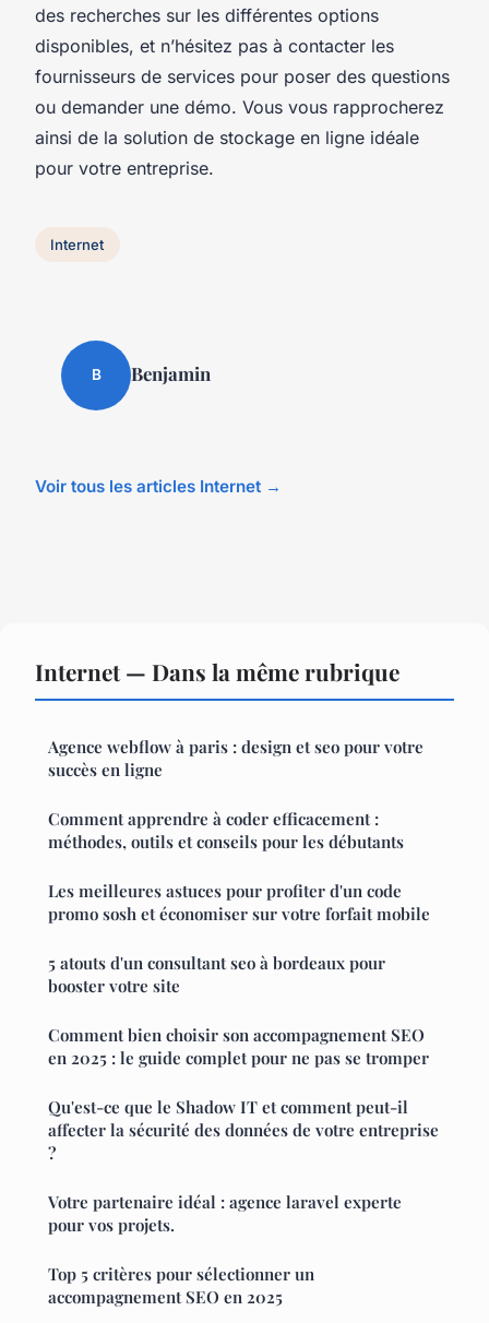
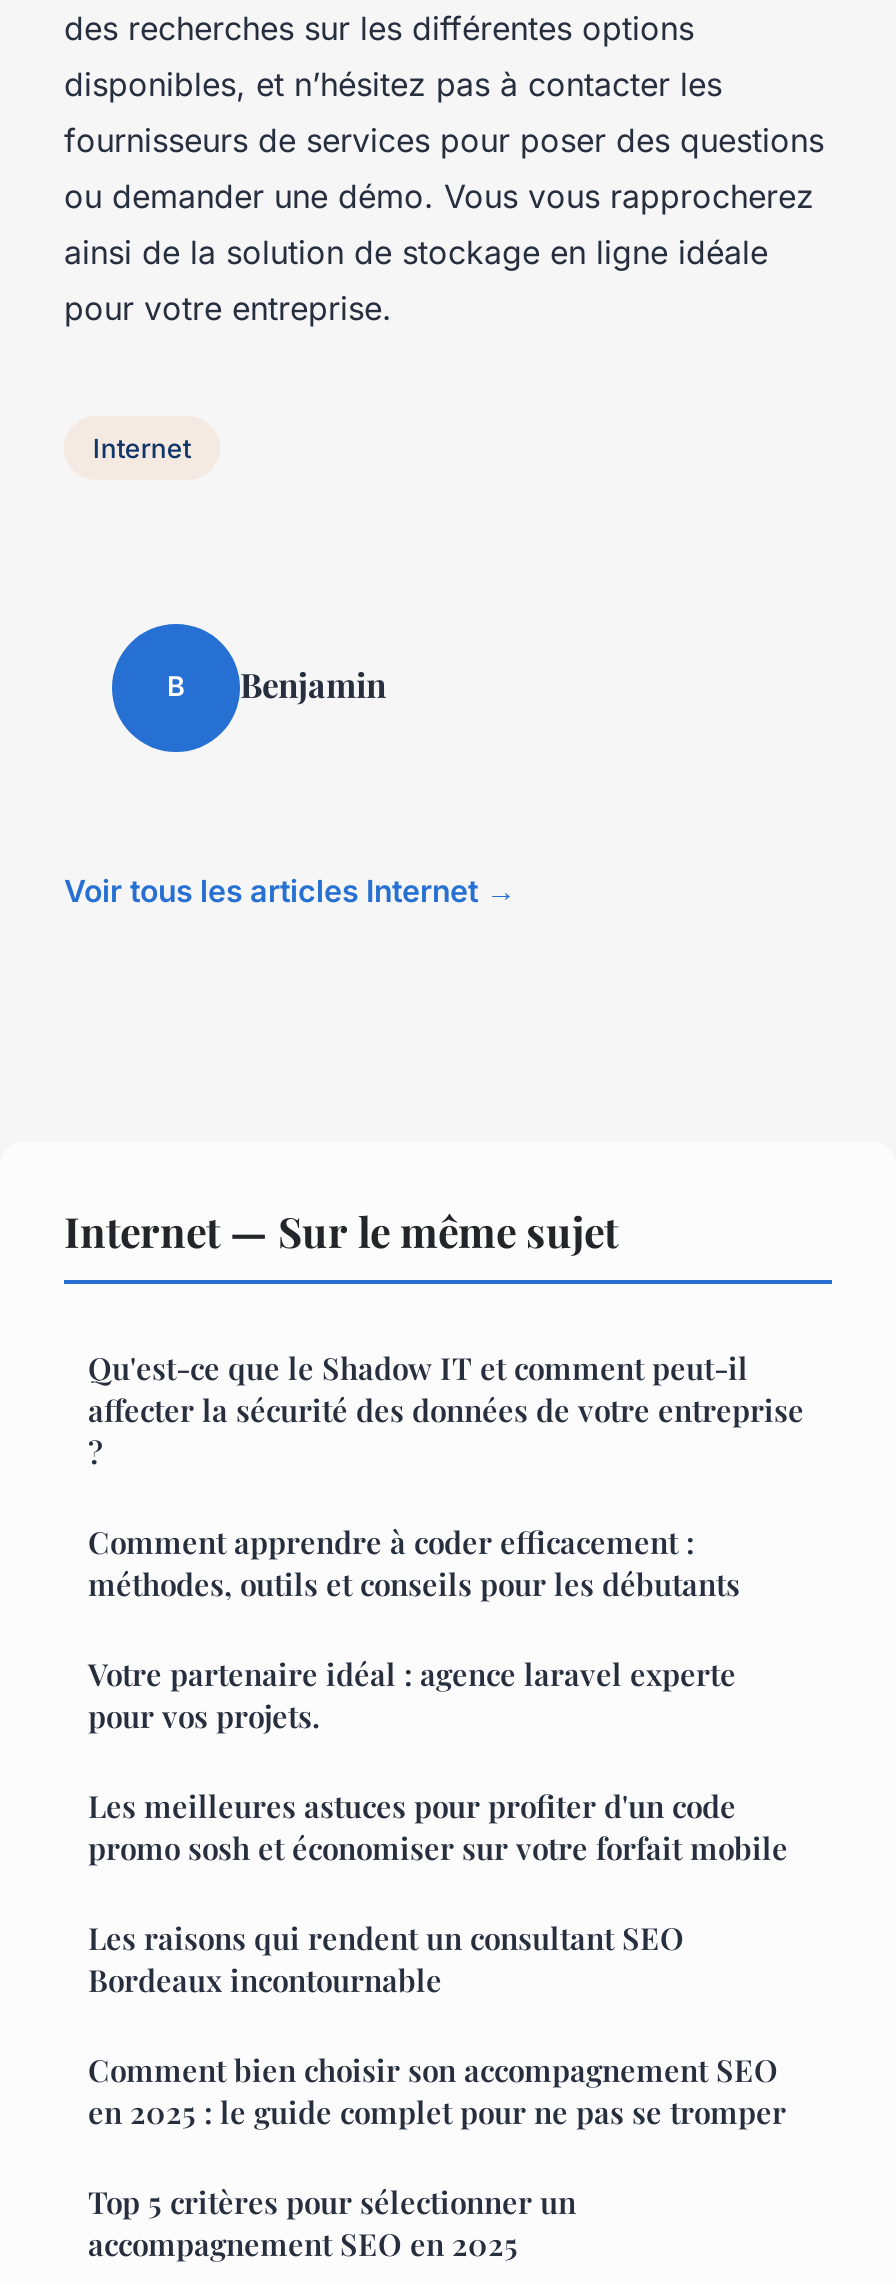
[35,656,424,996] Internet — Dans la même rubrique | Agence webflow à paris : design et seo pour votre | succès en ligne | 5 atouts d'un consultant seo à bordeaux pour | booster votre site -> [64,1201,618,1257] Internet — Sur le même sujet
moved [48,807,404,852] -> [88,1521,740,1603]: Comment apprendre à coder efficacement : | méthodes, outils et conseils pour les débutants
moved [48,879,430,924] -> [88,1785,788,1867]: Les meilleures astuces pour profiter d'un code | promo sosh et économiser sur votre forfait mobile
moved [48,1023,429,1068] -> [88,2049,786,2131]: Comment bien choisir son accompagnement SEO | en 2025 : le guide complet pour ne pas se tromper
moved [48,1096,439,1140] -> [88,1347,804,1429]: Qu'est-ce que le Shadow IT et comment peut-il | affecter la sécurité des données de votre entreprise
moved [48,1190,402,1235] -> [88,1653,736,1735]: Votre partenaire idéal : agence laravel experte | pour vos projets.
none -> [88,1917,684,1999] Les raisons qui rendent un consultant SEO | Bordeaux incontournable

